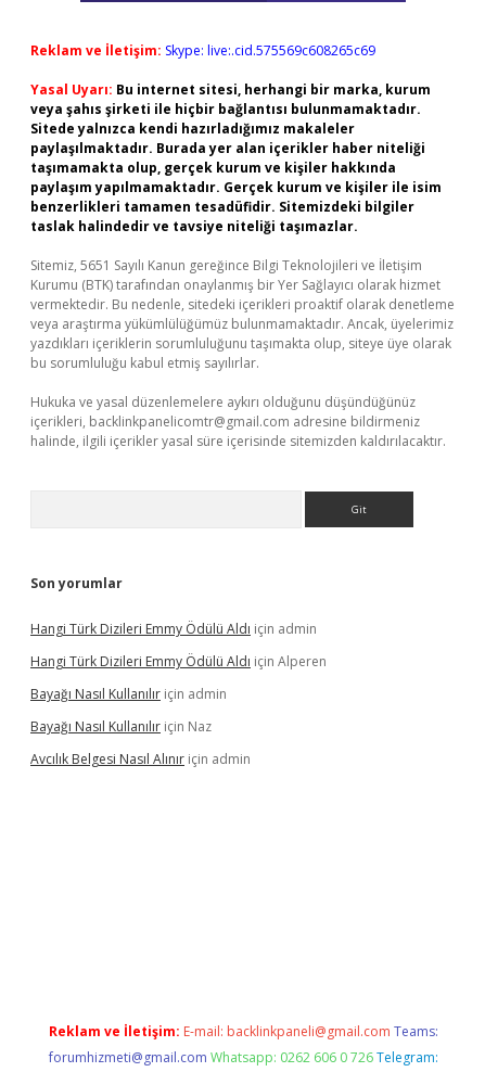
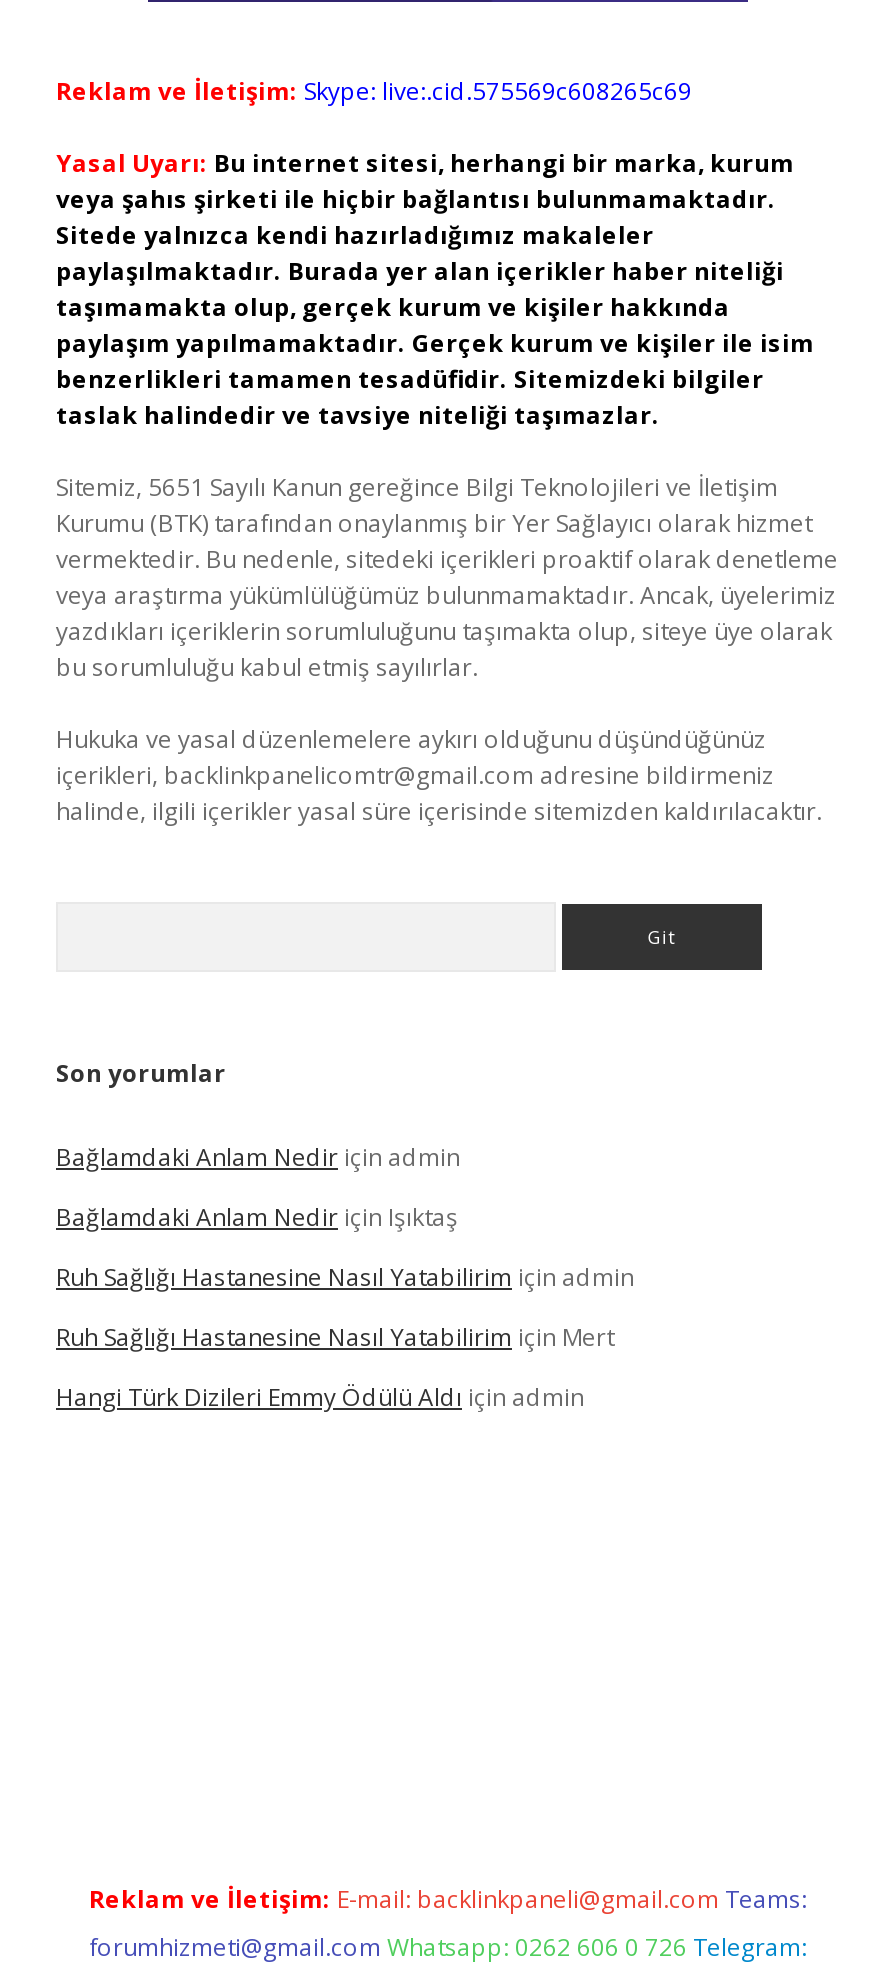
none -> [56,1140,634,1354] Bağlamdaki Anlam Nedir için admin | Bağlamdaki Anlam Nedir için Işıktaş | Ruh Sağlığı Hastanesine Nasıl Yatabilirim için admin | Ruh Sağlığı Hastanesine Nasıl Yatabilirim için Mert
moved [30,620,317,638] -> [56,1380,584,1414]: Hangi Türk Dizileri Emmy Ödülü Aldı için admin
[30,652,327,768] Hangi Türk Dizileri Emmy Ödülü Aldı için Alperen | Bayağı Nasıl Kullanılır için admin | Bayağı Nasıl Kullanılır için Naz | Avcılık Belgesi Nasıl Alınır için admin -> none

